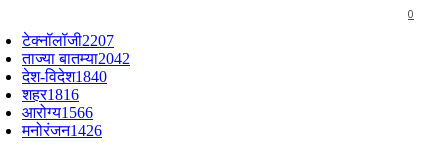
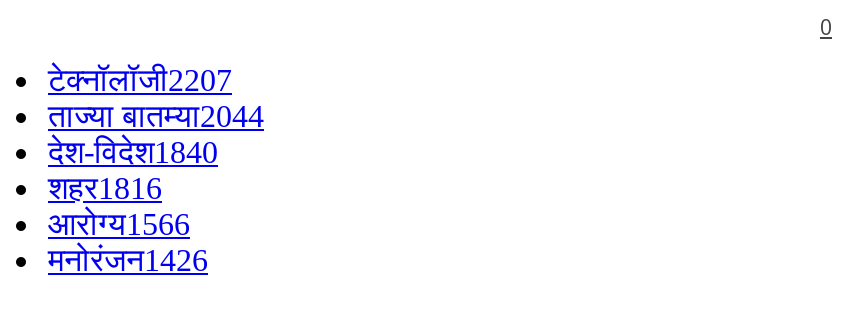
[22,50,130,67] ताज्या बातम्या2042 -> [48,100,264,134] ताज्या बातम्या2044

